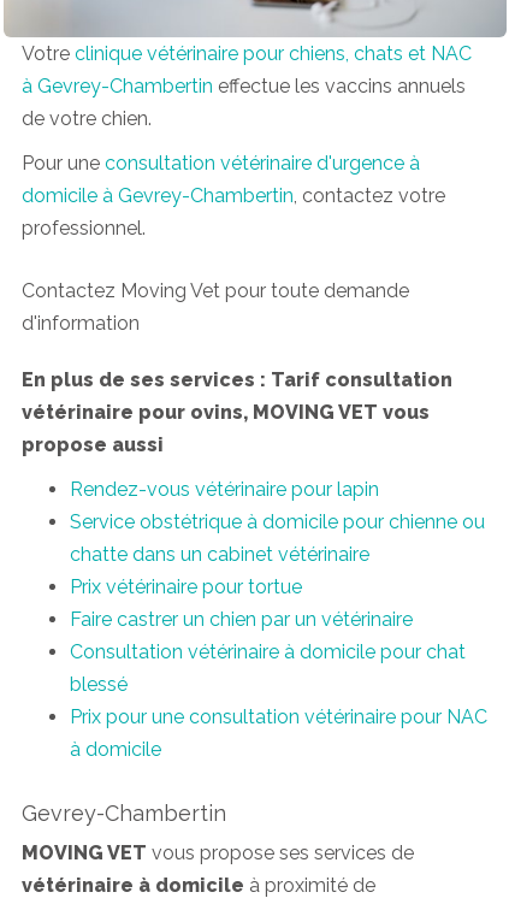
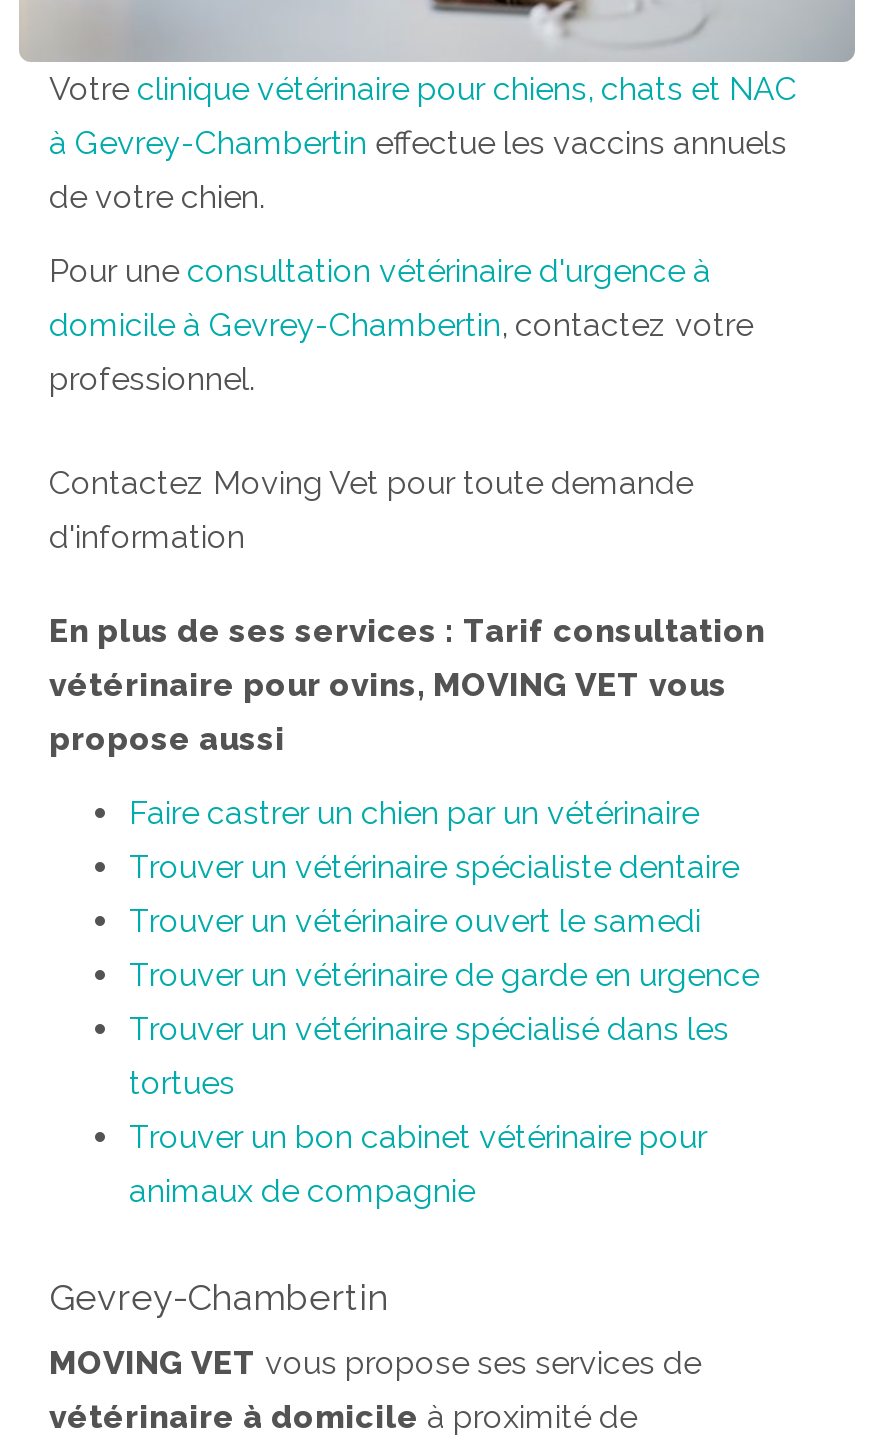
[70,478,485,599] Rendez-vous vétérinaire pour lapin | Service obstétrique à domicile pour chienne ou | chatte dans un cabinet vétérinaire | Prix vétérinaire pour tortue -> none
moved [70,608,413,631] -> [129,795,699,833]: Faire castrer un chien par un vétérinaire
[70,641,487,761] Consultation vétérinaire à domicile pour chat | blessé | Prix pour une consultation vétérinaire pour NAC | à domicile -> [129,849,759,1211] Trouver un vétérinaire spécialiste dentaire | Trouver un vétérinaire ouvert le samedi | Trouver un vétérinaire de garde en urgence | Trouver un vétérinaire spécialisé dans les | tortues | Trouver un bon cabinet vétérinaire pour | animaux de compagnie

